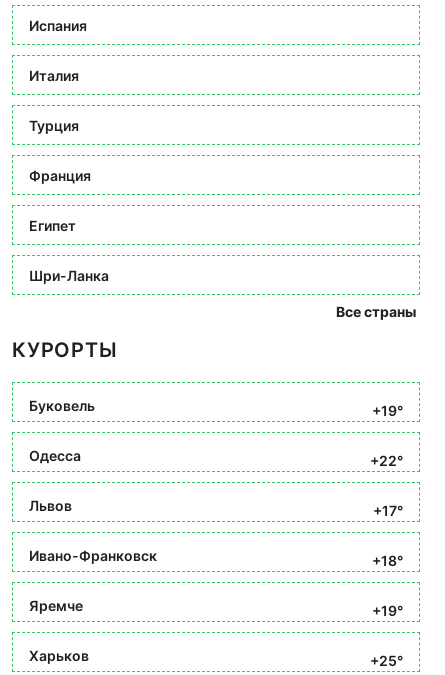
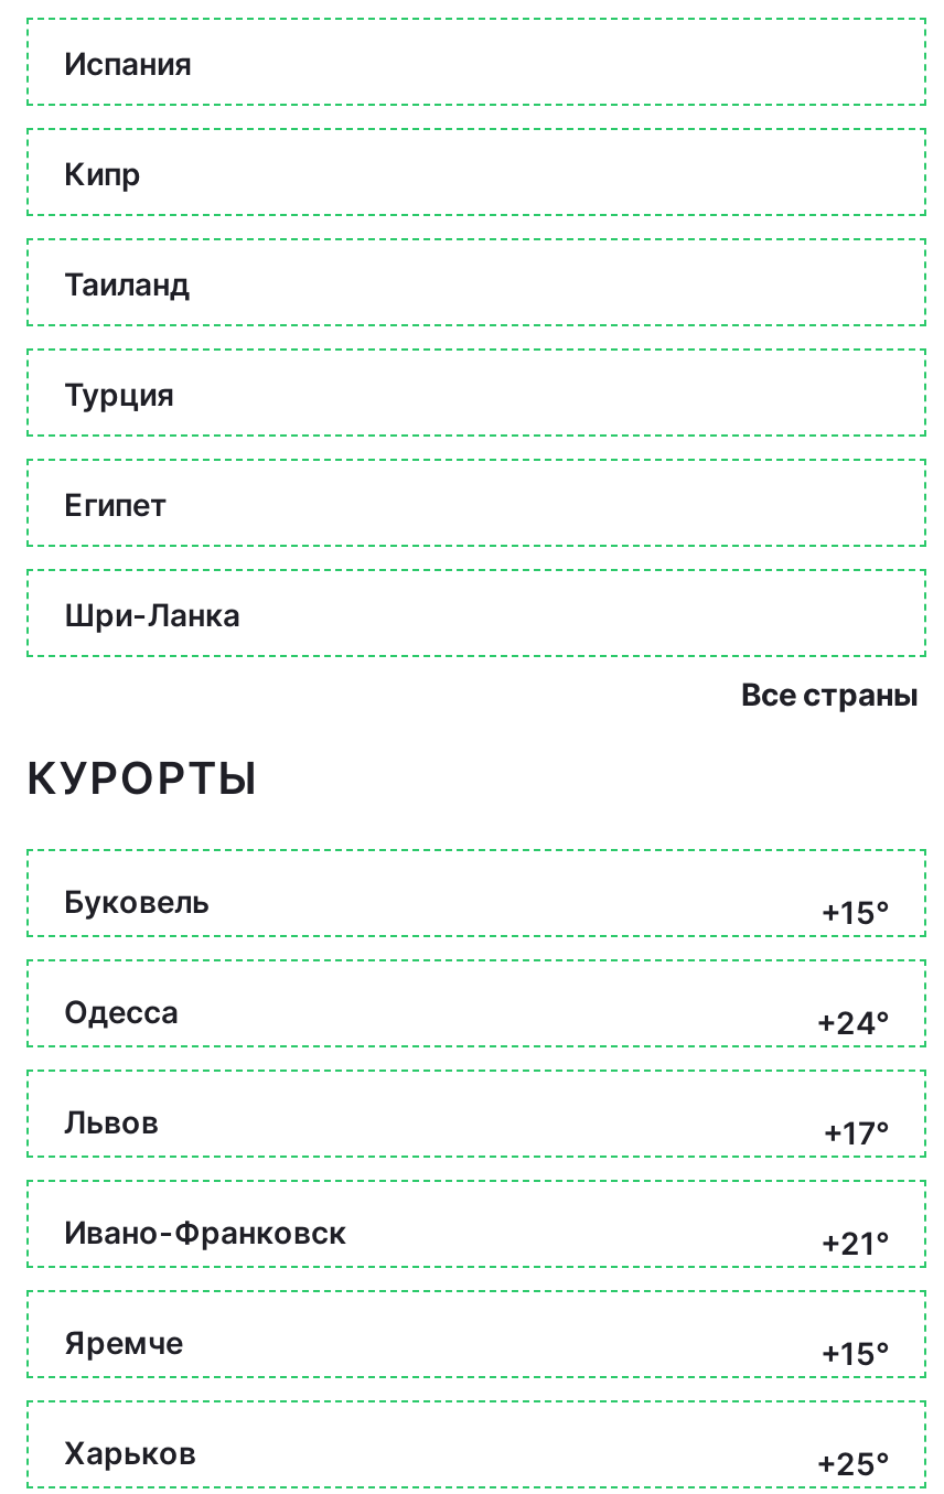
[29,66,79,83] Италия -> [64,153,190,301] Кипр | Таиланд
moved [29,116,79,133] -> [64,374,174,411]: Турция
[29,166,91,183] Франция -> none
[372,402,403,419] +19° -> [820,893,889,931] +15°
[370,452,403,469] +22° -> [816,1003,889,1041] +24°
[372,552,403,569] +18° -> [820,1224,889,1261] +21°
[372,602,403,619] +19° -> [820,1334,889,1372] +15°

